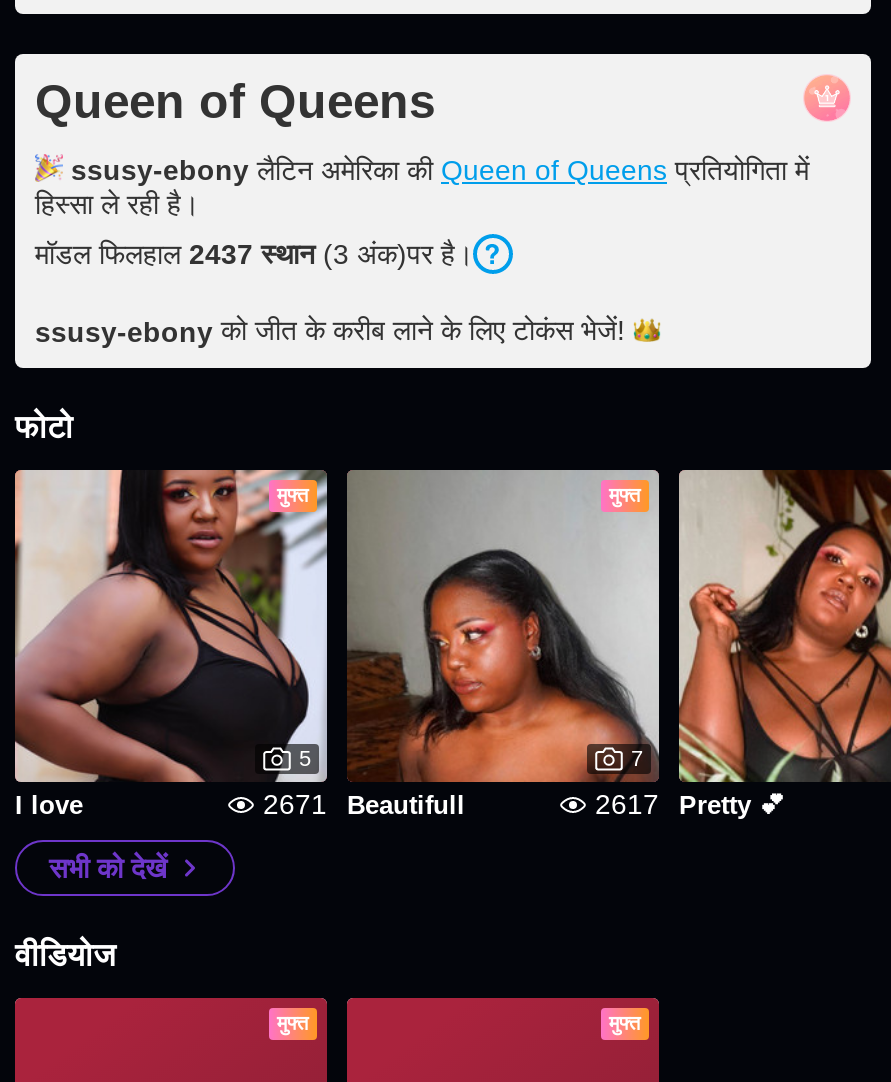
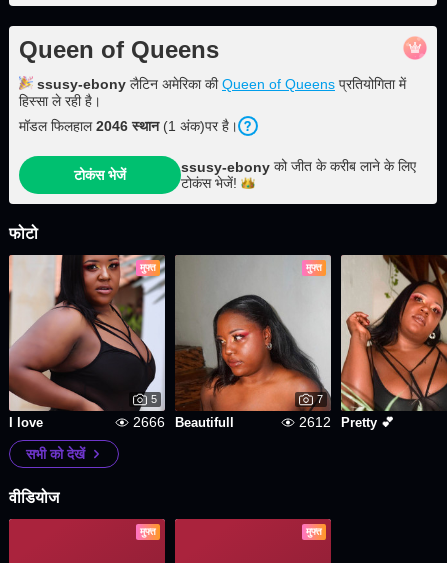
[35,238,473,270] मॉडल फिलहाल 2437 स्थान (3 अंक)पर है। -> [19,118,238,134] मॉडल फिलहाल 2046 स्थान (1 अंक)पर है।
[35,314,625,348] ssusy-ebony को जीत के करीब लाने के लिए टोकंस भेजें! -> [74,158,416,191] टोकंस भेजें | ssusy-ebony को जीत के करीब लाने के लिए | टोकंस भेजें!
[263,788,465,820] 2671 Beautifull -> [133,414,234,430] 2666 Beautifull
[595,788,659,820] 2617 -> [299,414,331,430] 2612

